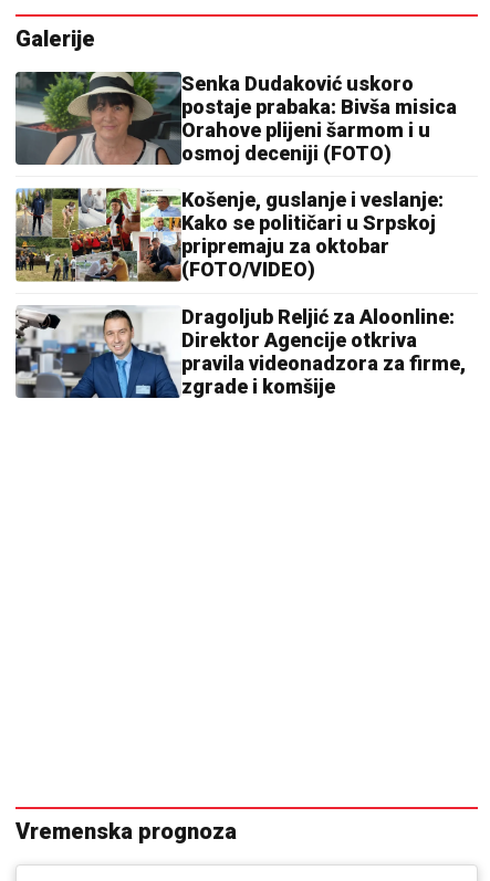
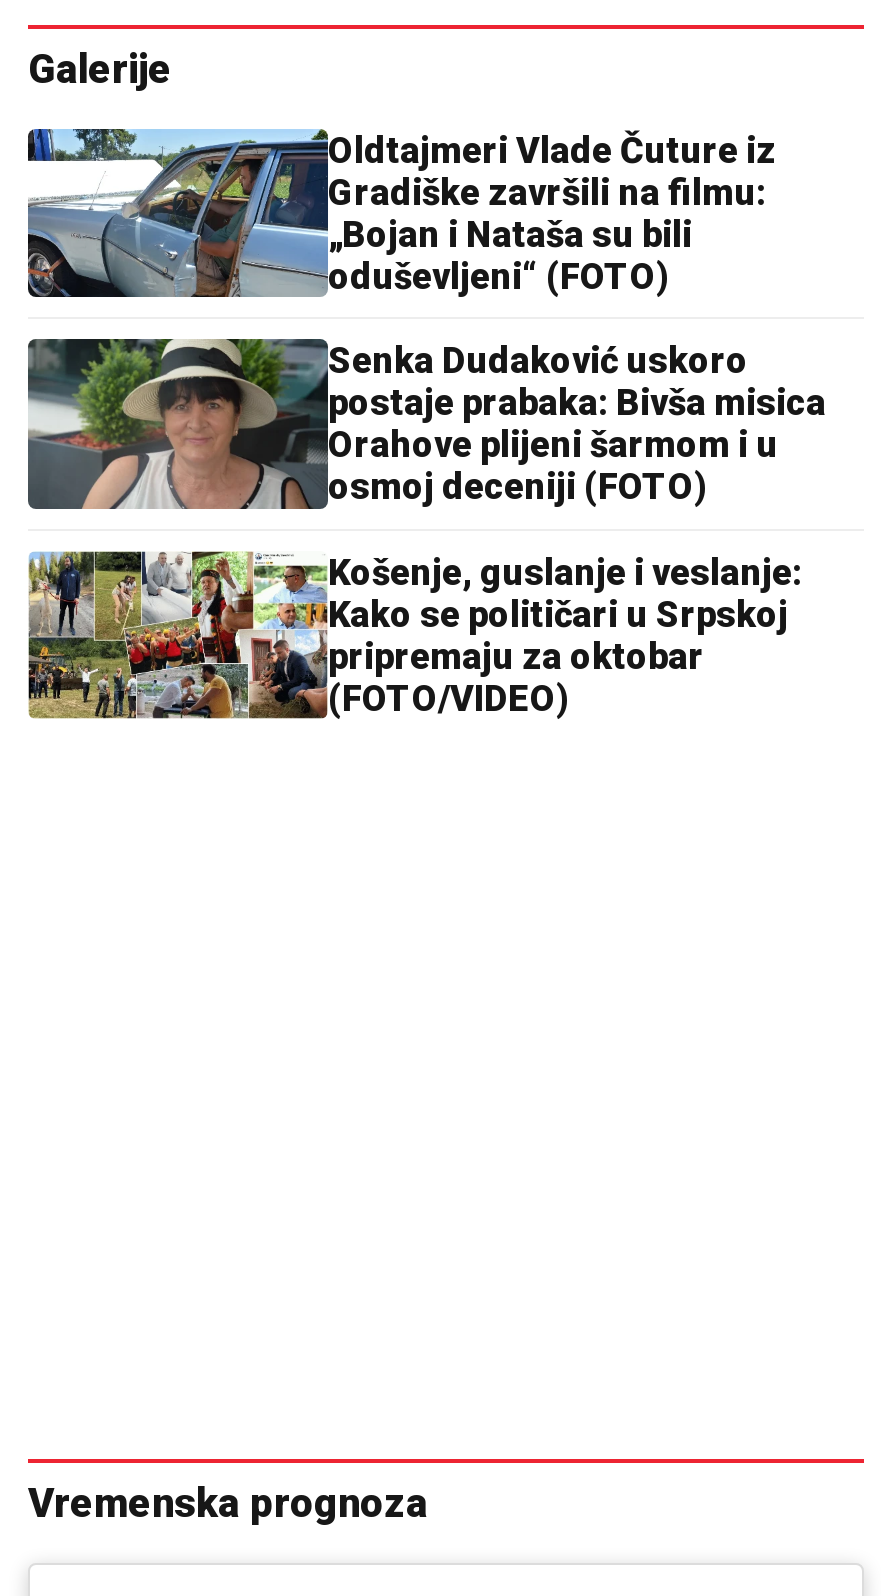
none -> [26,127,776,299] [image] | Oldtajmeri Vlade Čuture iz | Gradiške završili na filmu: | „Bojan i Nataša su bili | oduševljeni“ (FOTO)
moved [13,70,457,281] -> [24,335,826,718]: [image] | Senka Dudaković uskoro | postaje prabaka: Bivša misica | ... | pripremaju za oktobar | (FOTO/VIDEO)
[14,305,466,399] [image] | Dragoljub Reljić za Aloonline: | Direktor Agencije otkriva | pravila videonadzora za firme, | zgrade i komšije -> none

